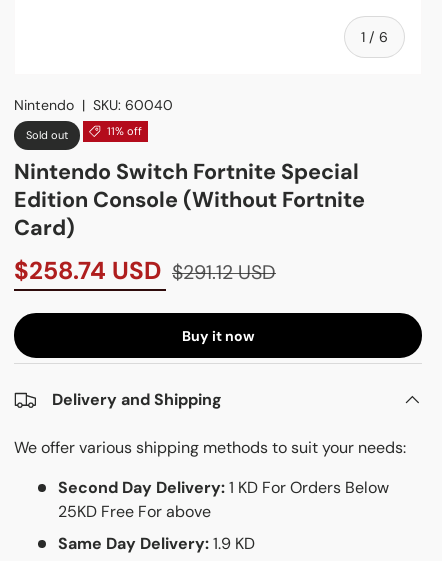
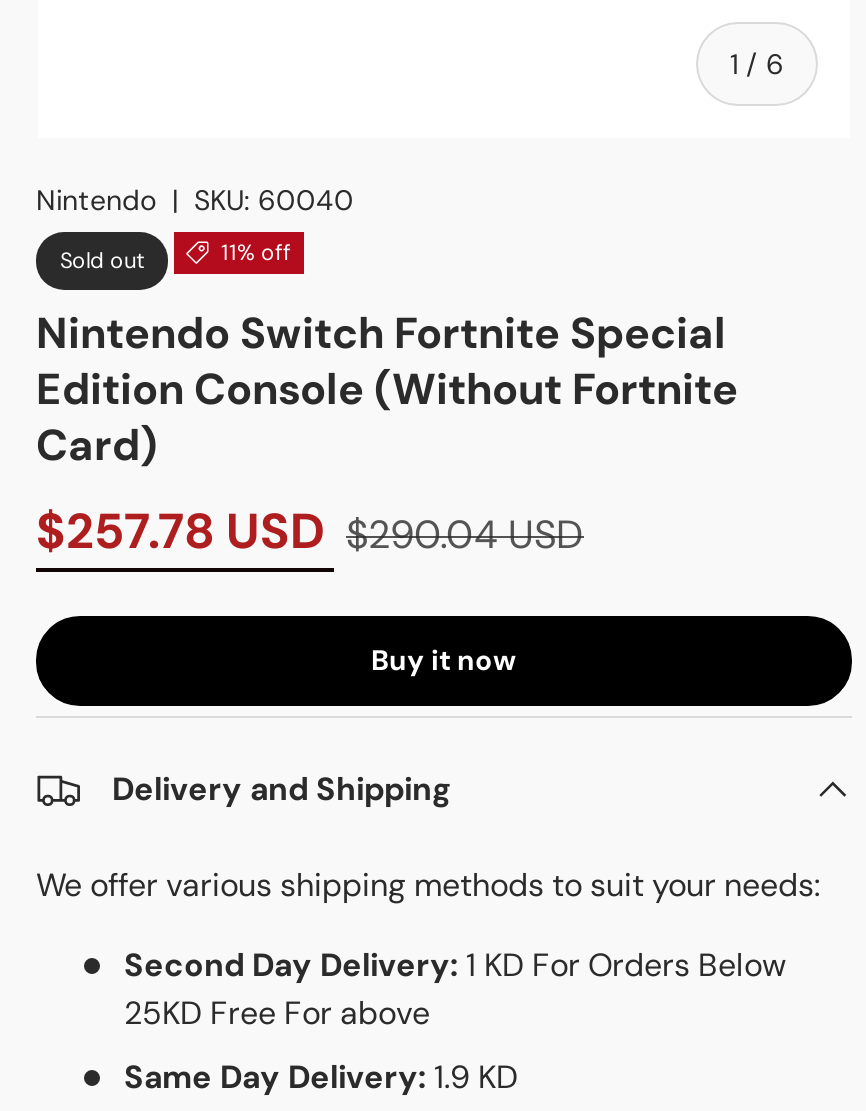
[14,255,276,287] $258.74 USD $291.12 USD -> [36,499,584,563] $257.78 USD $290.04 USD

